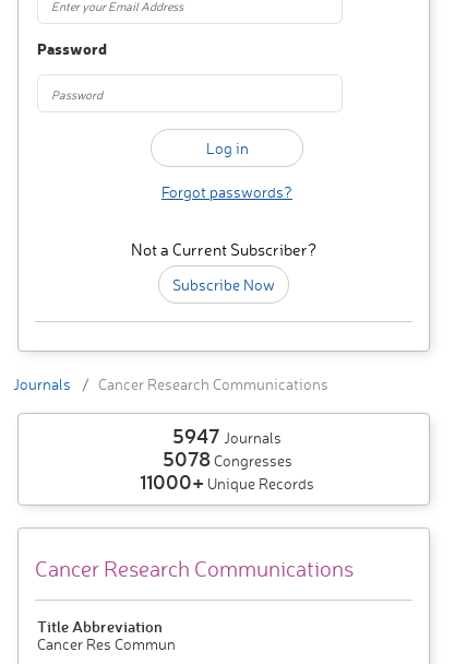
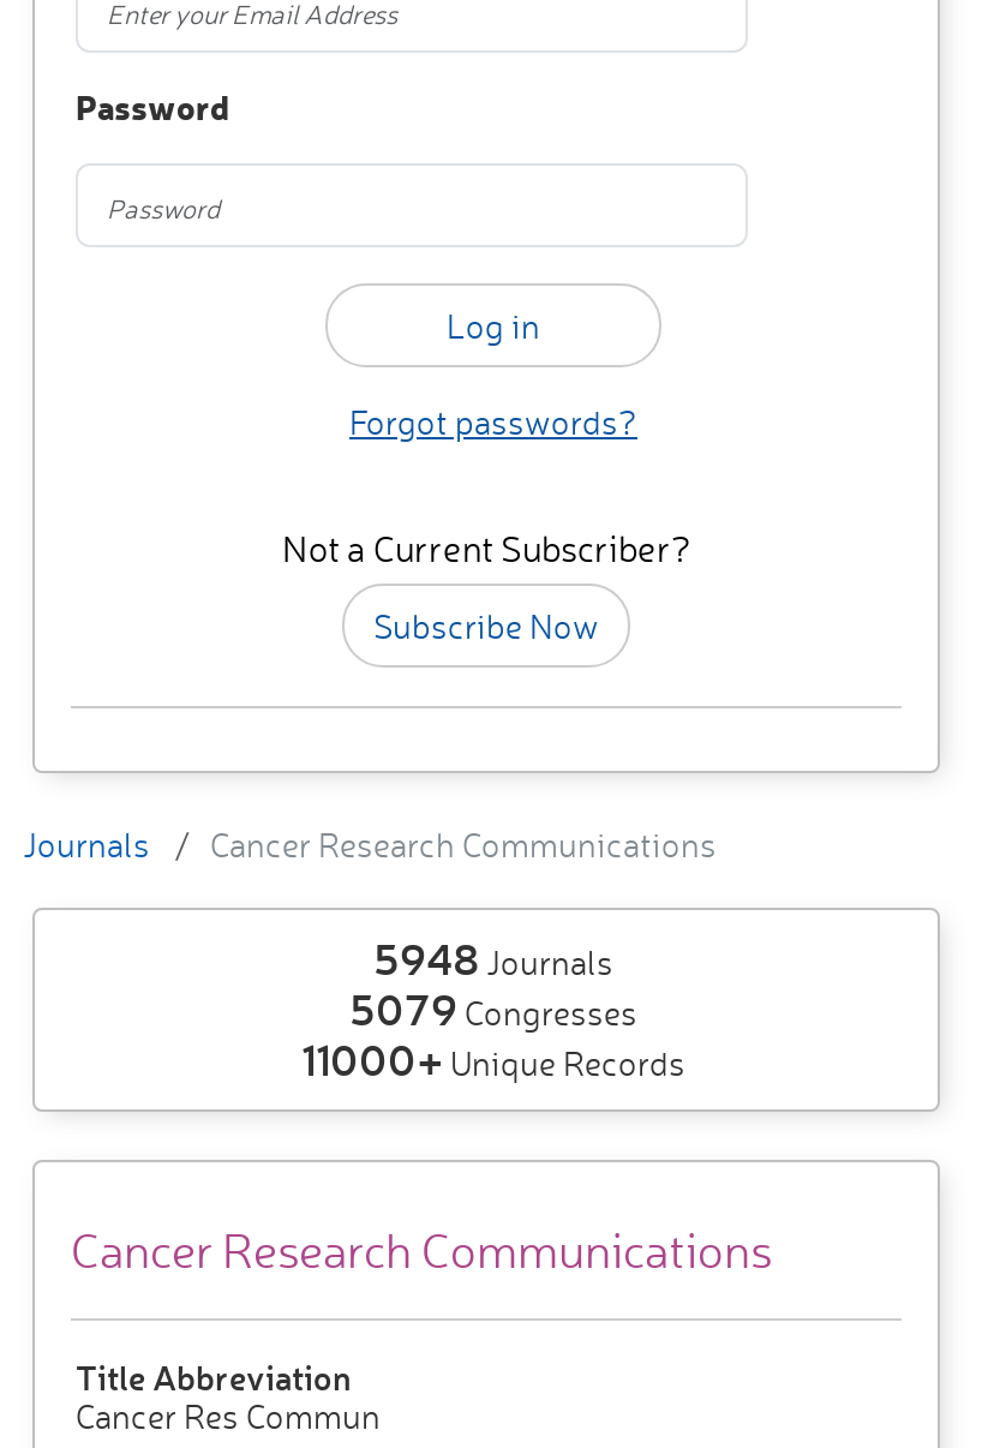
[172,423,282,449] 5947Journals -> [373,930,613,988] 5948Journals
[162,446,292,472] 5078 Congresses -> [349,980,637,1038] 5079 Congresses

